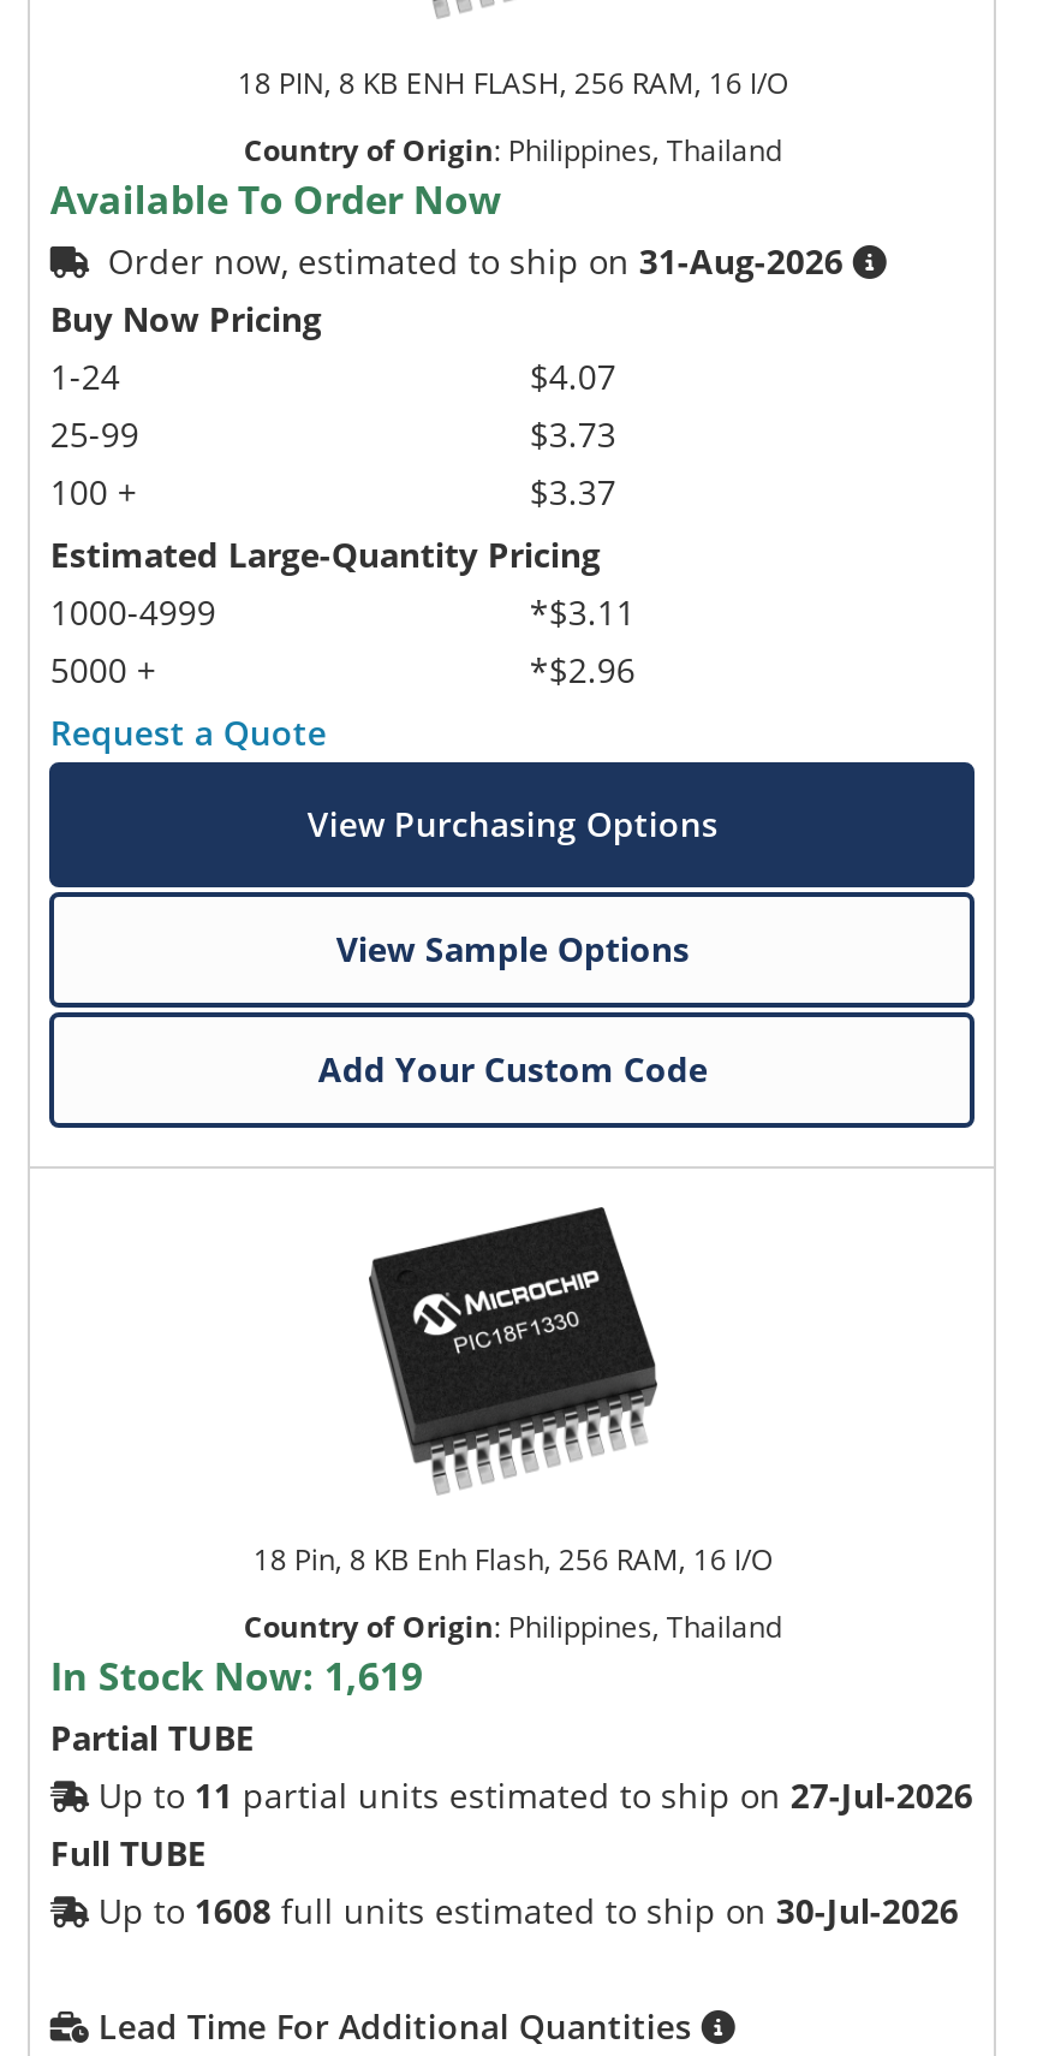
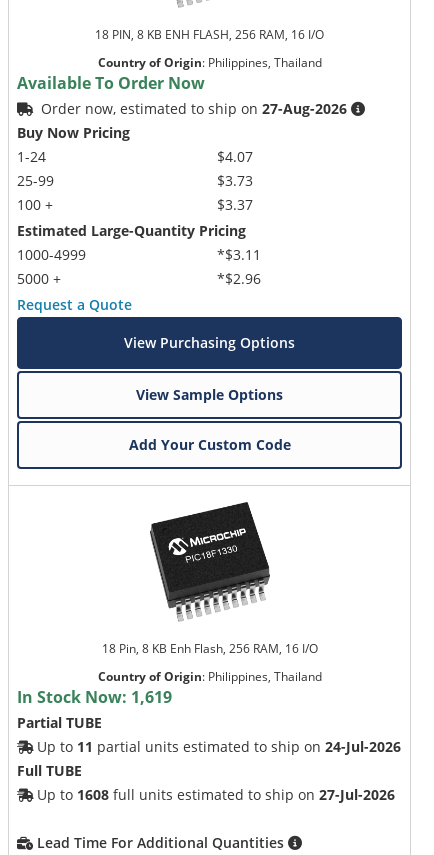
[108,237,843,283] Order now, estimated to ship on 31-Aug-2026 -> [41,99,347,118] Order now, estimated to ship on 27-Aug-2026
[98,1772,973,1817] Up to 11 partial units estimated to ship on 27-Jul-2026 -> [37,737,401,756] Up to 11 partial units estimated to ship on 24-Jul-2026
[98,1887,959,1933] Up to 1608 full units estimated to ship on 30-Jul-2026 -> [37,785,395,804] Up to 1608 full units estimated to ship on 27-Jul-2026

